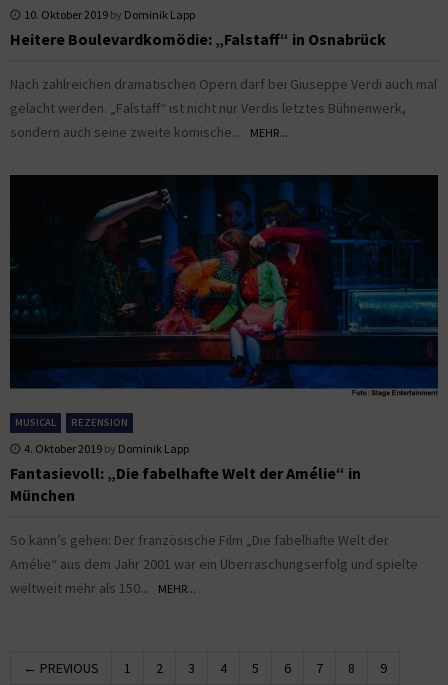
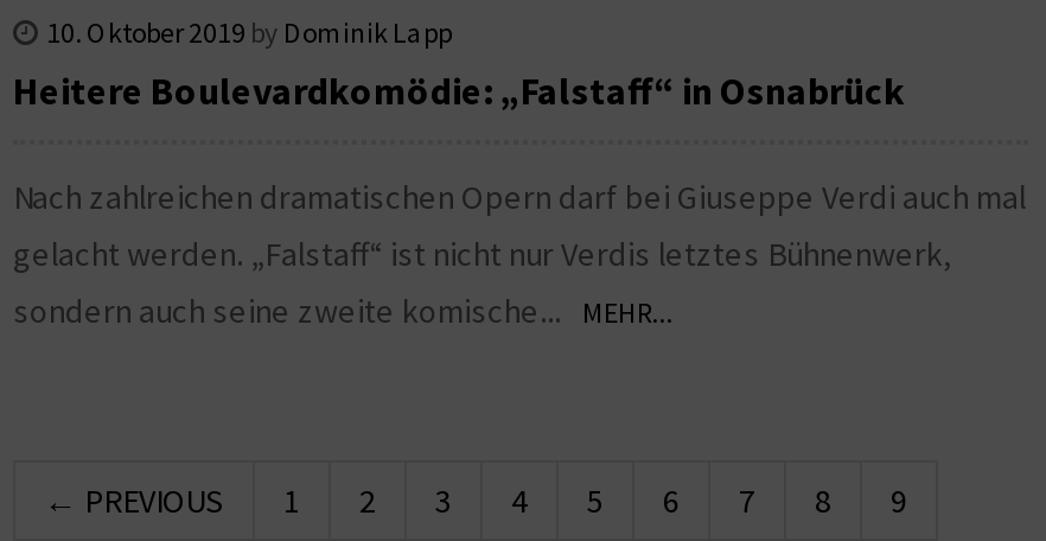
[9,174,439,597] [image] | MUSICAL | REZENSION | 4. Oktober 2019 by Dominik Lapp | Fantasievoll: „Die fabelhafte Welt der Amélie“ in | München | So kann’s gehen: Der französische Film „Die fabelhafte Welt der | Amélie“ aus dem Jahr 2001 war ein Überraschungserfolg und spielte | weltweit mehr als 150... MEHR... -> none

